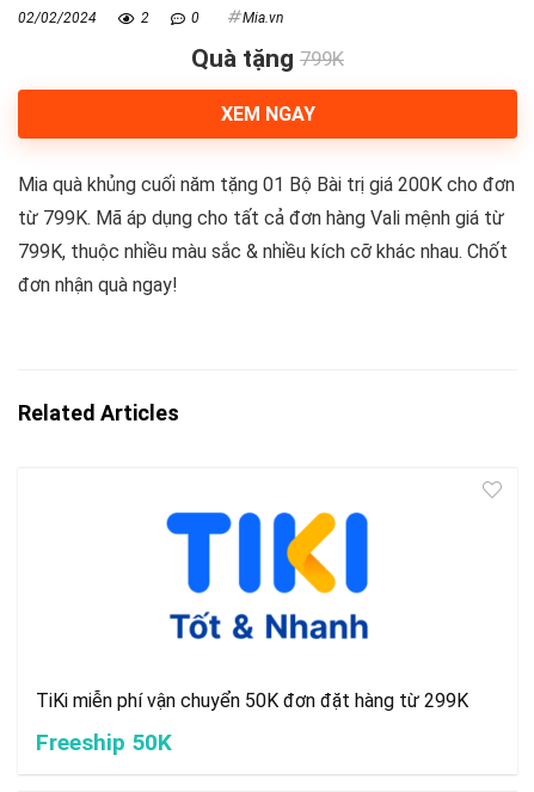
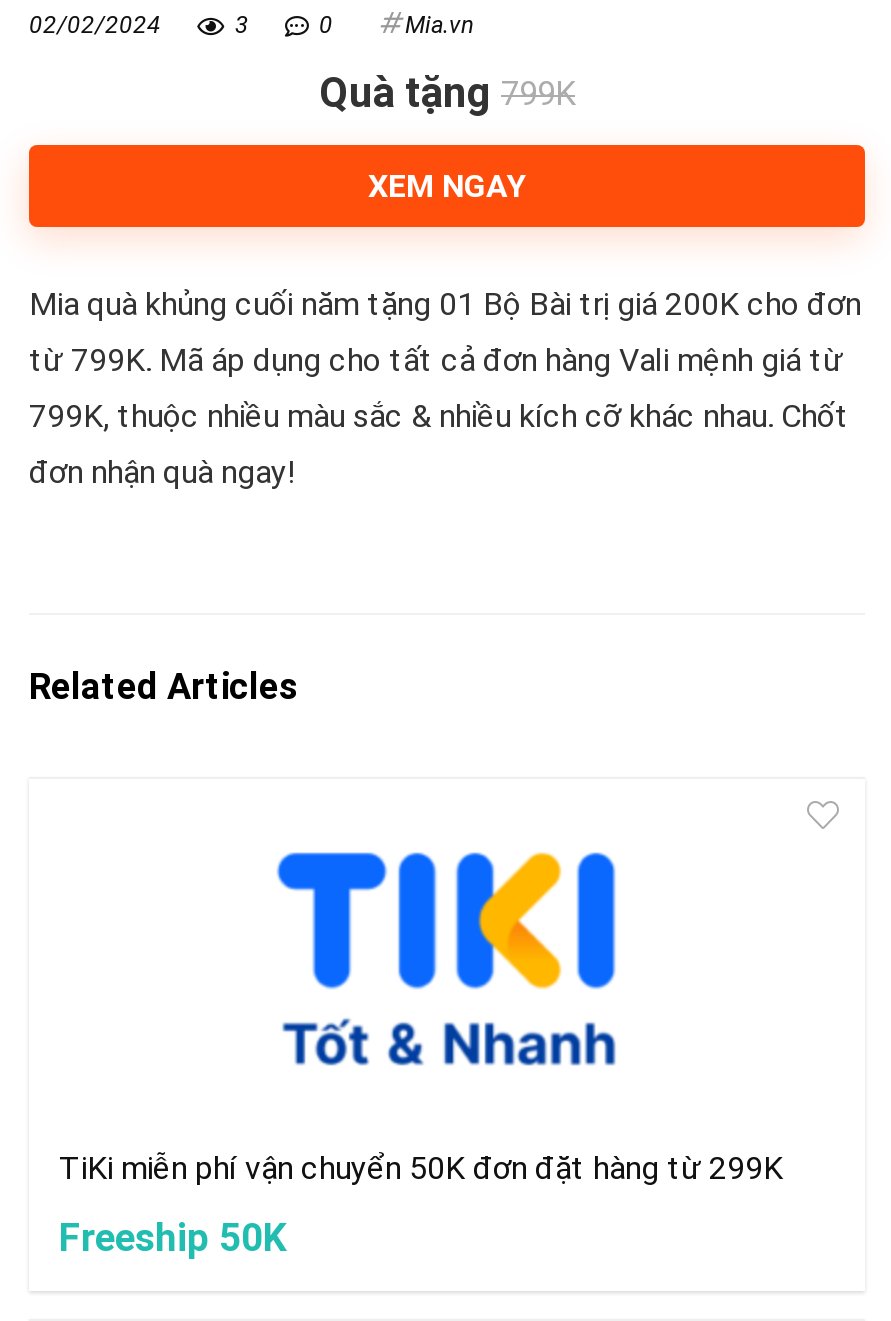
[141,10,149,26] 2 -> [235,11,249,39] 3

